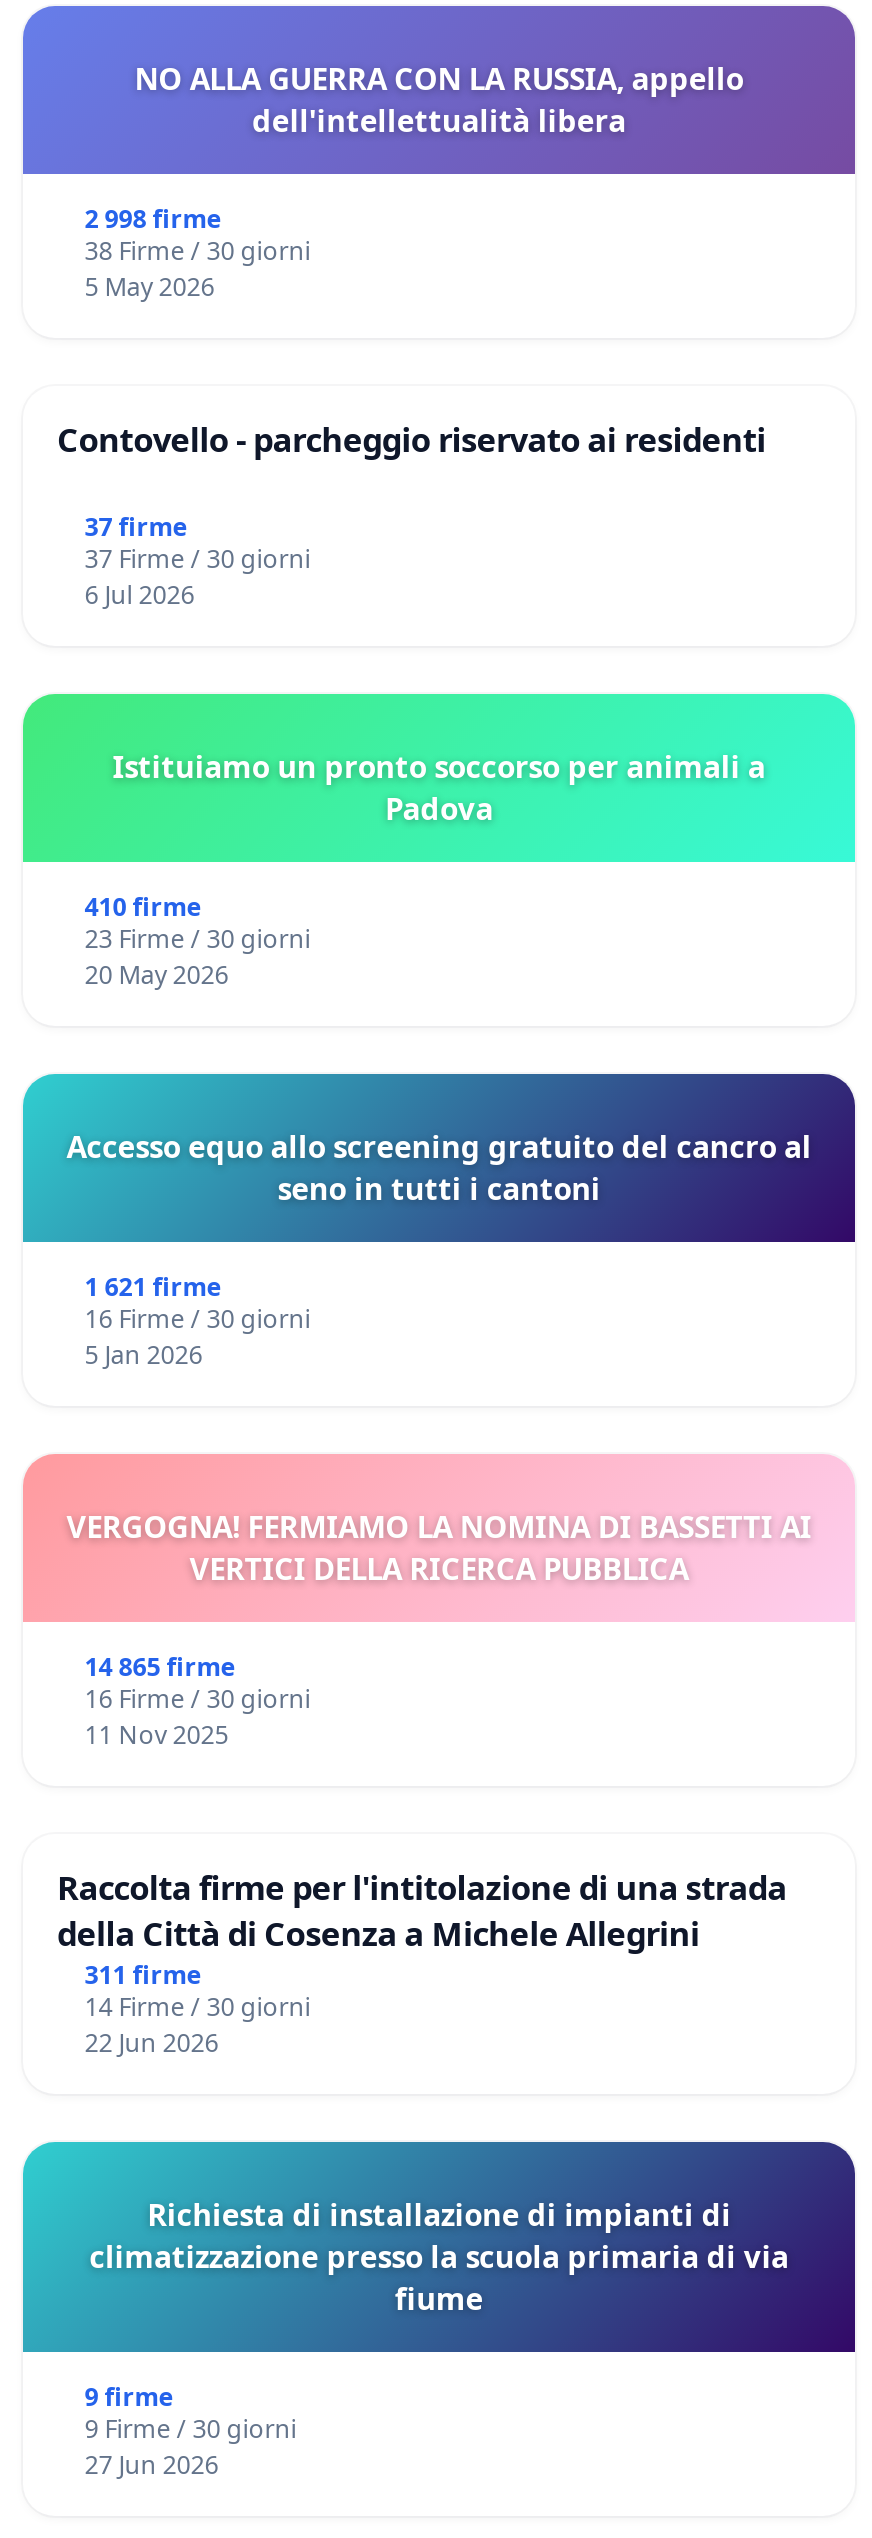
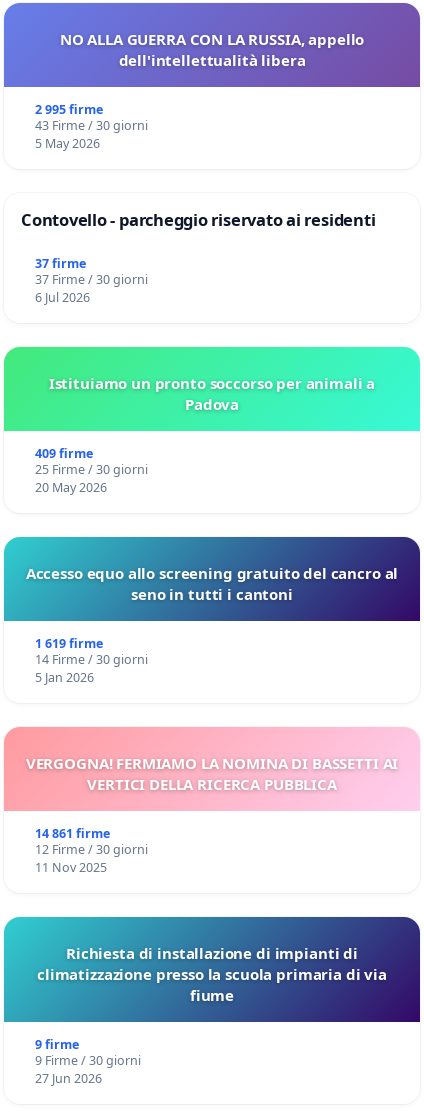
[85,202,221,236] 2 998 firme -> [35,101,103,118] 2 995 firme
[85,234,311,268] 38 Firme / 30 giorni -> [35,117,148,134] 43 Firme / 30 giorni
[85,889,201,923] 410 firme -> [35,445,93,462] 409 firme
[85,921,311,955] 23 Firme / 30 giorni -> [35,461,148,478] 25 Firme / 30 giorni
[85,1269,221,1303] 1 621 firme -> [35,635,103,652] 1 619 firme
[85,1301,311,1335] 16 Firme / 30 giorni -> [35,651,148,668] 14 Firme / 30 giorni
[85,1649,235,1683] 14 865 firme -> [35,825,110,842] 14 861 firme
[85,1681,311,1715] 16 Firme / 30 giorni -> [35,841,148,858] 12 Firme / 30 giorni
[57,1863,787,2059] Raccolta firme per l'intitolazione di una strada | della Città di Cosenza a Michele Allegrini | 311 firme | 14 Firme / 30 giorni | 22 Jun 2026 -> none

